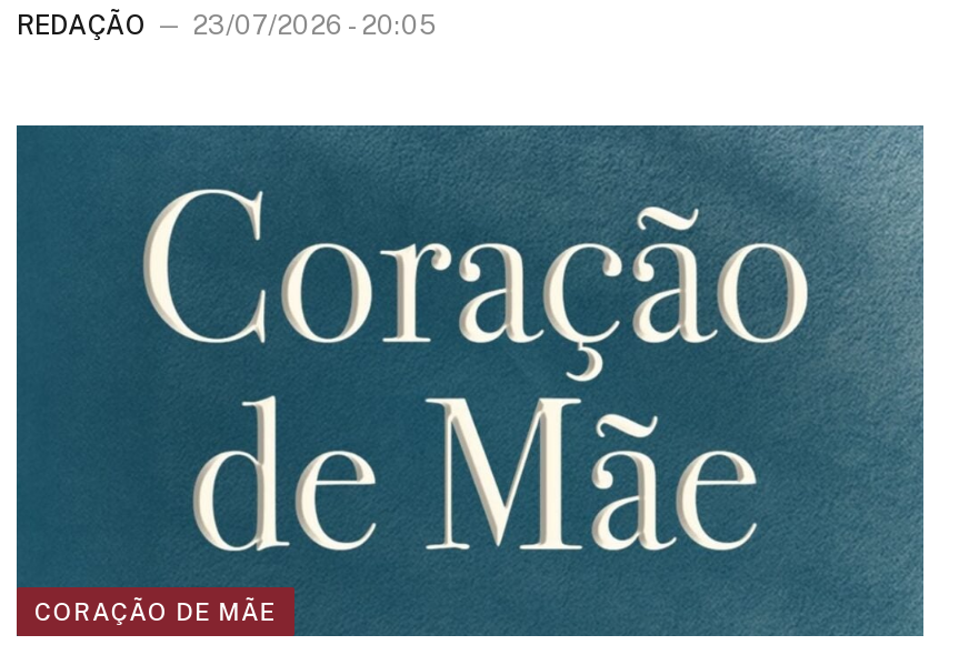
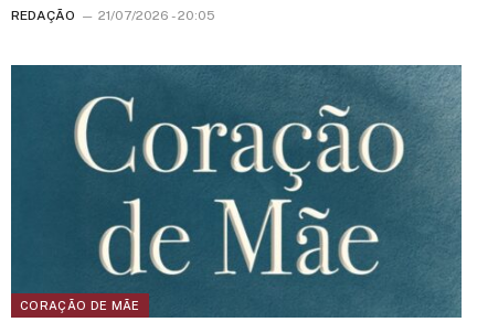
[17,10,437,41] REDAÇÃO 23/07/2026 - 20:05 -> [11,7,215,23] REDAÇÃO 21/07/2026 - 20:05

